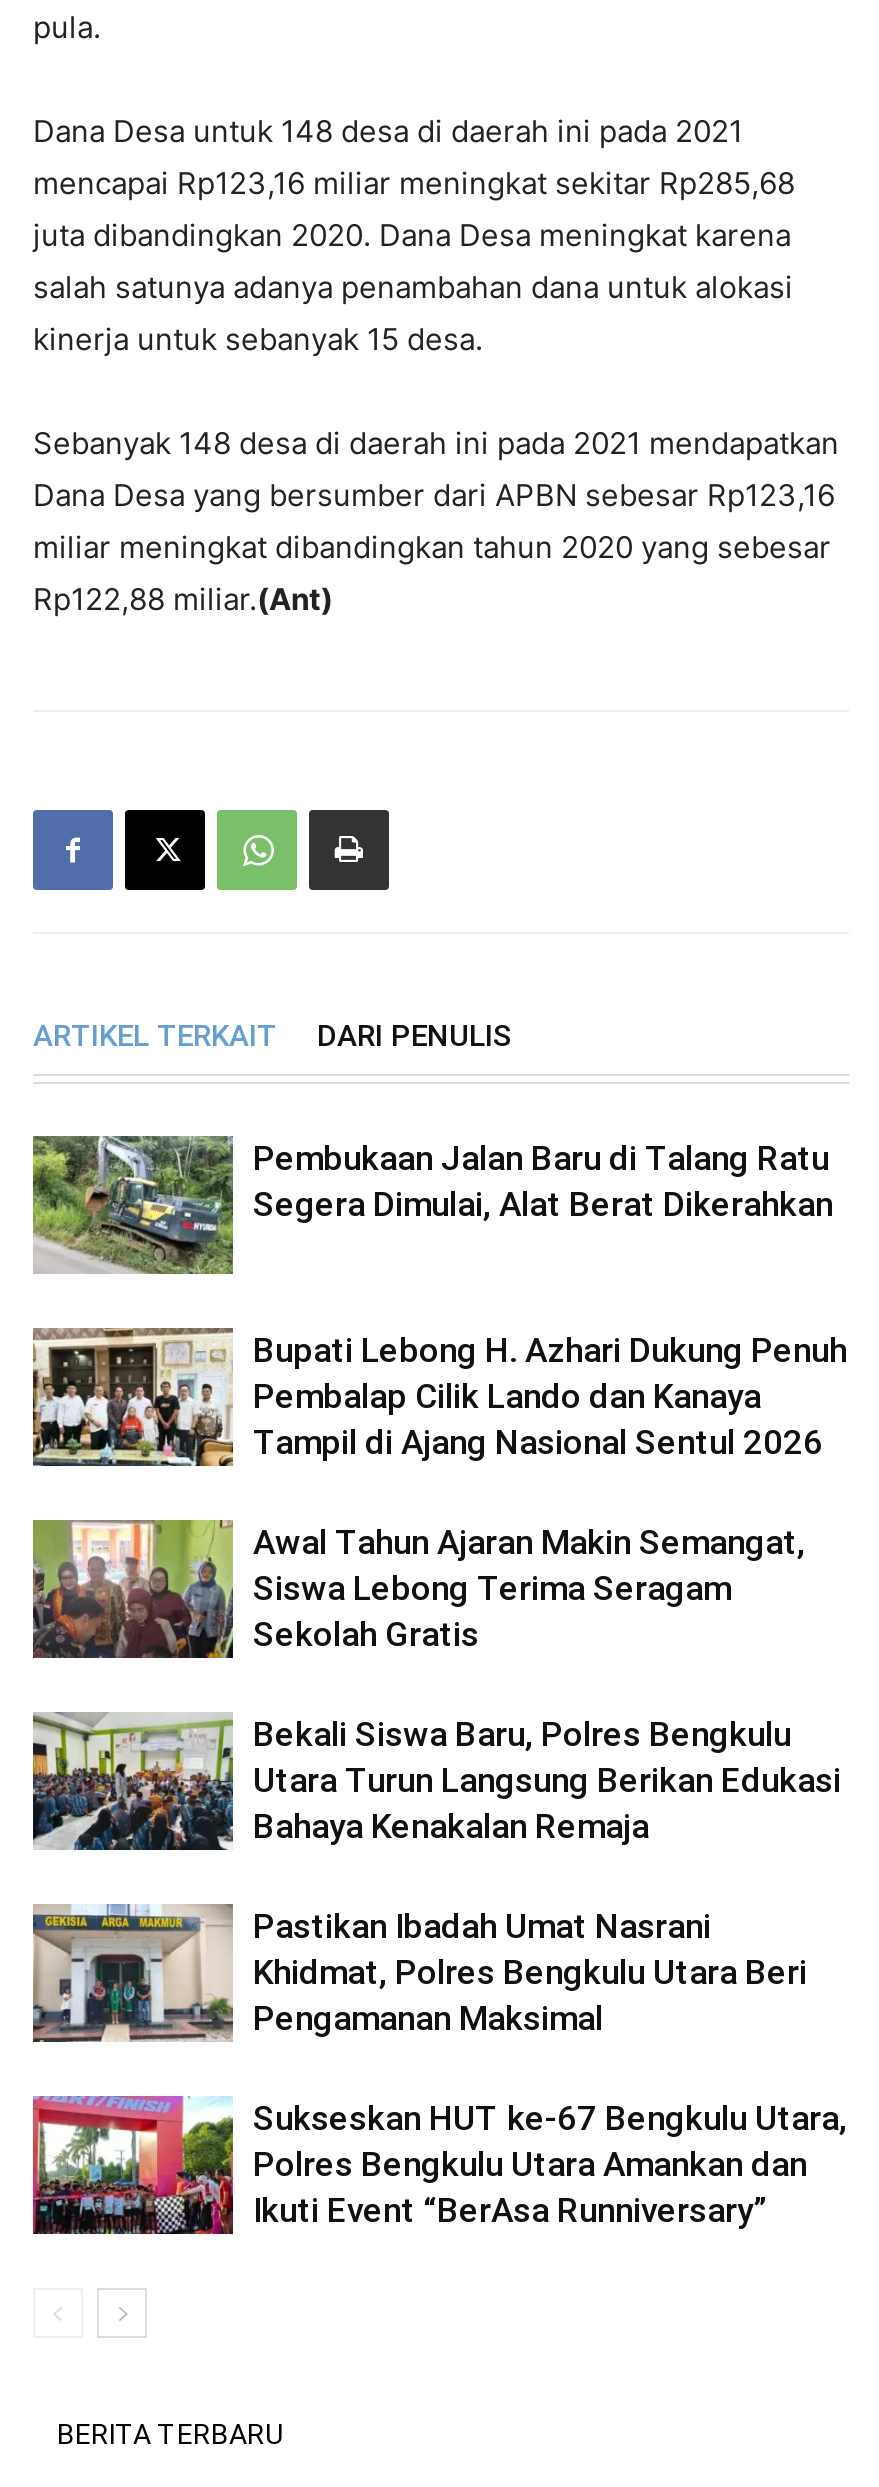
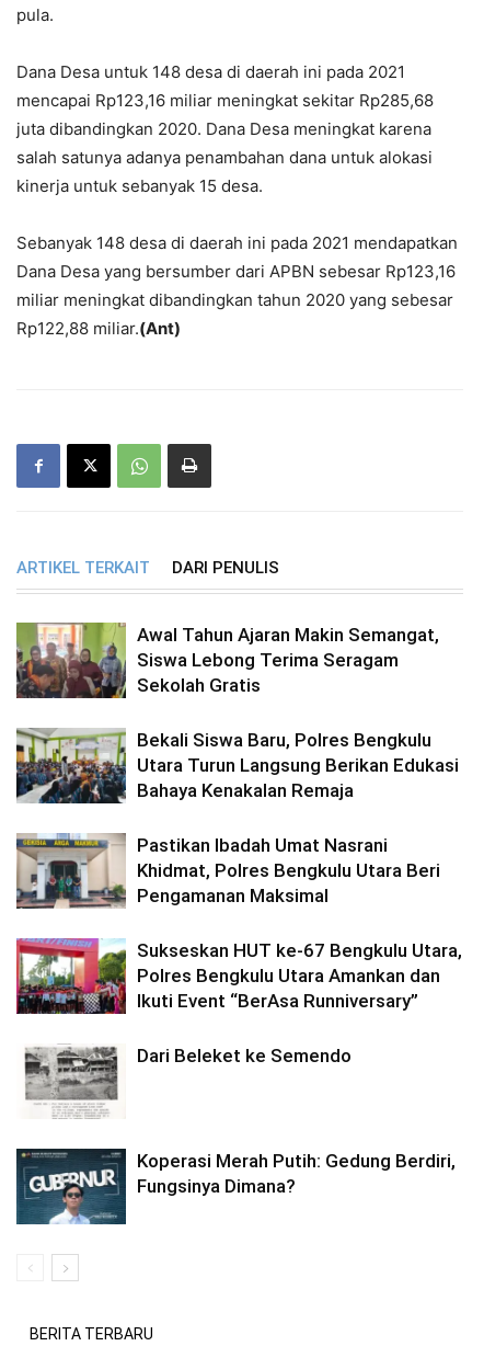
[33,1136,833,1276] [image] | Pembukaan Jalan Baru di Talang Ratu | Segera Dimulai, Alat Berat Dikerahkan -> none
[31,1328,847,1468] [image] | Bupati Lebong H. Azhari Dukung Penuh | Pembalap Cilik Lando dan Kanaya | Tampil di Ajang Nasional Sentul 2026 -> none
moved [29,1516,847,2230] -> [14,620,462,1012]: [image] | Awal Tahun Ajaran Makin Semangat, | Siswa Lebong Terima Seragam | ... | Polres Bengkulu Utara Amankan dan | Ikuti Event “BerAsa Runniversary”
none -> [15,1148,456,1225] [image] | Koperasi Merah Putih: Gedung Berdiri, | Fungsinya Dimana?
none -> [23,1045,352,1117] [image] | Dari Beleket ke Semendo

